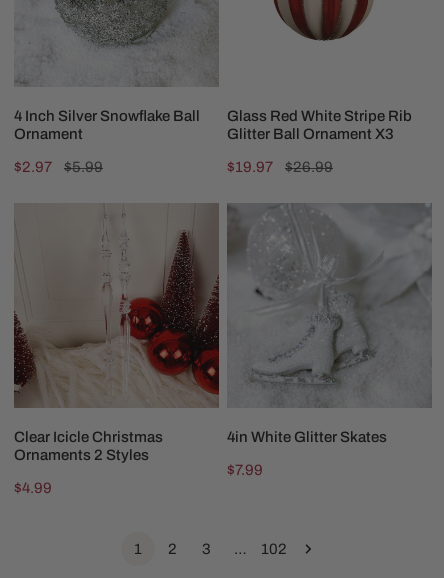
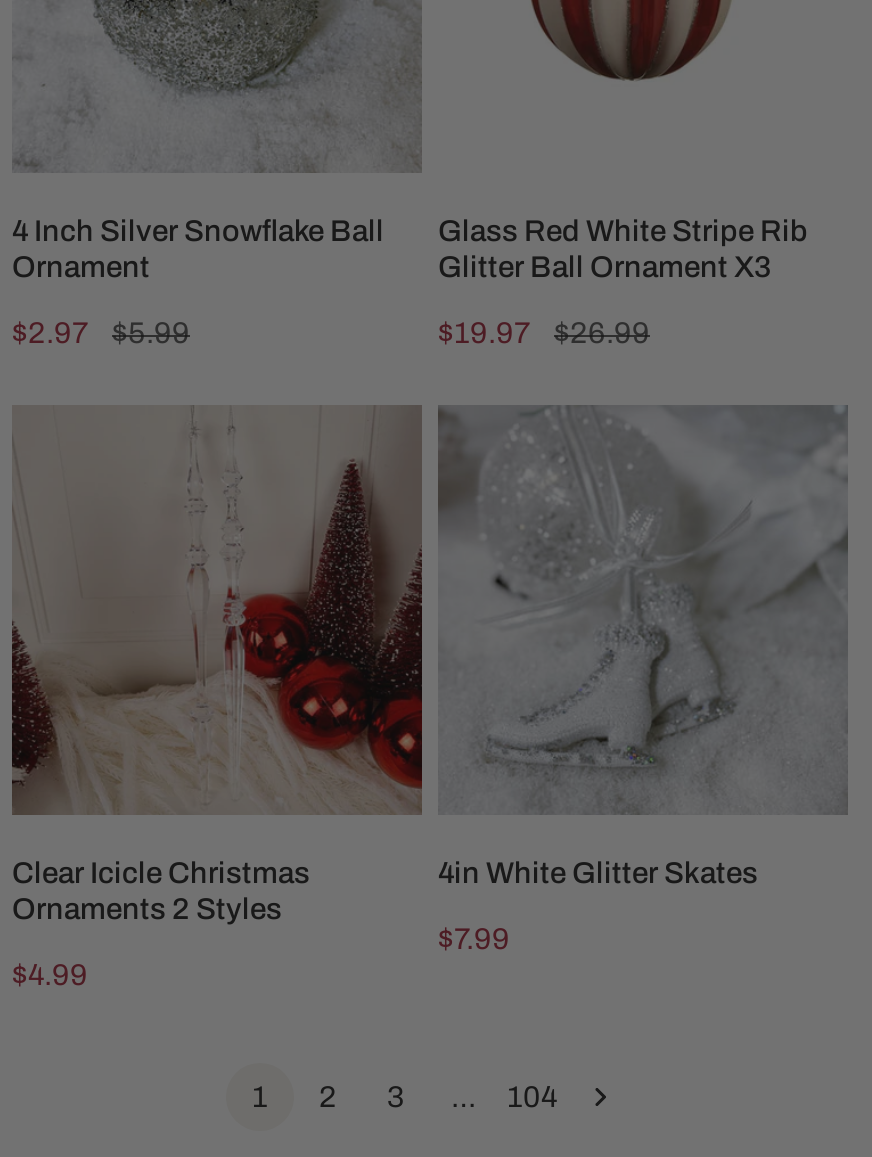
[261,541,287,557] 102 -> [507,1082,557,1114] 104

